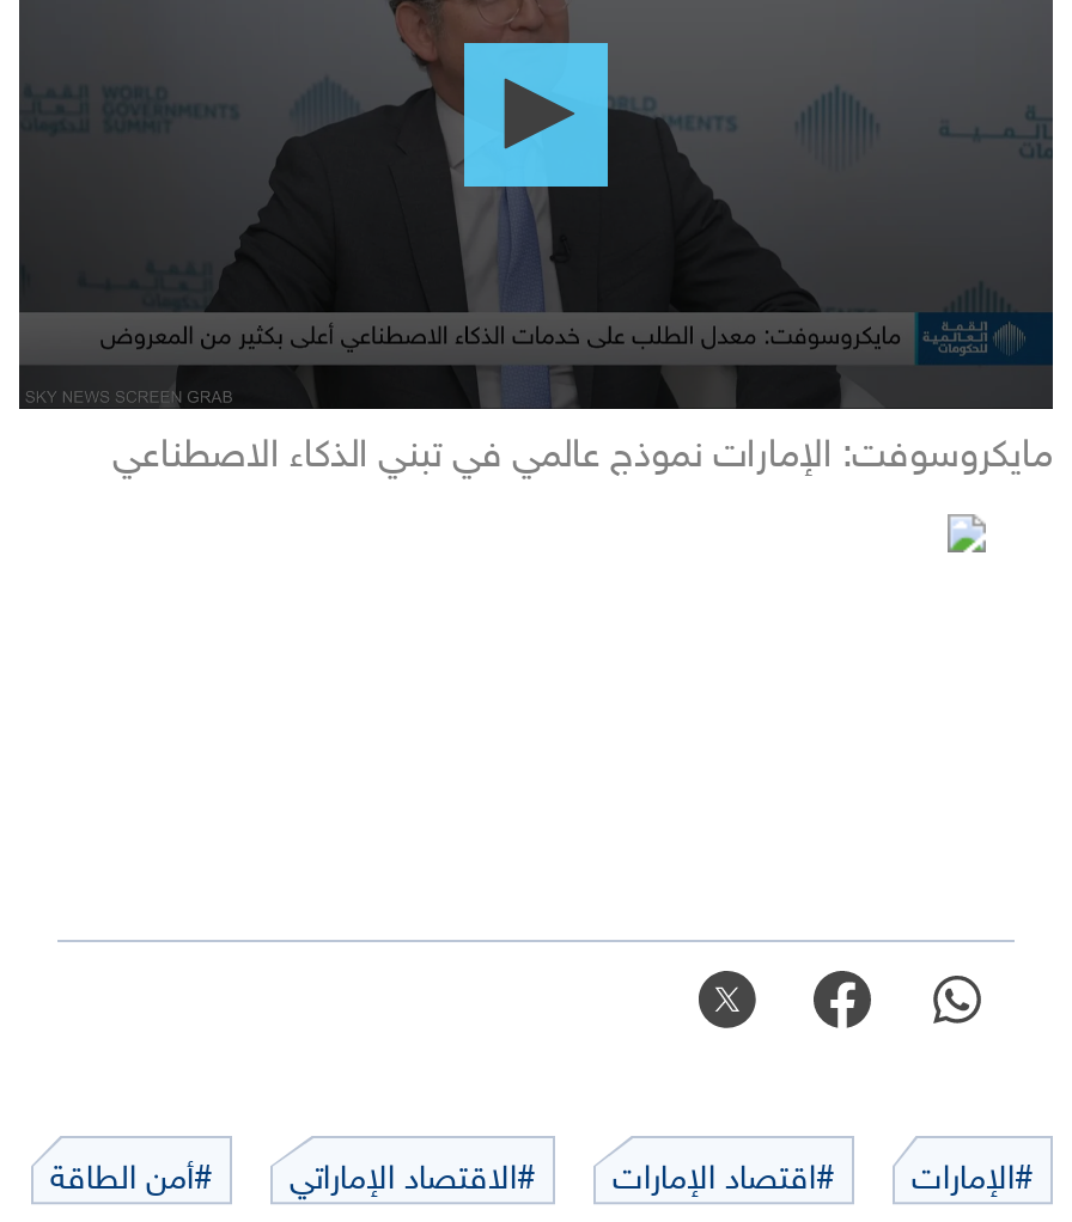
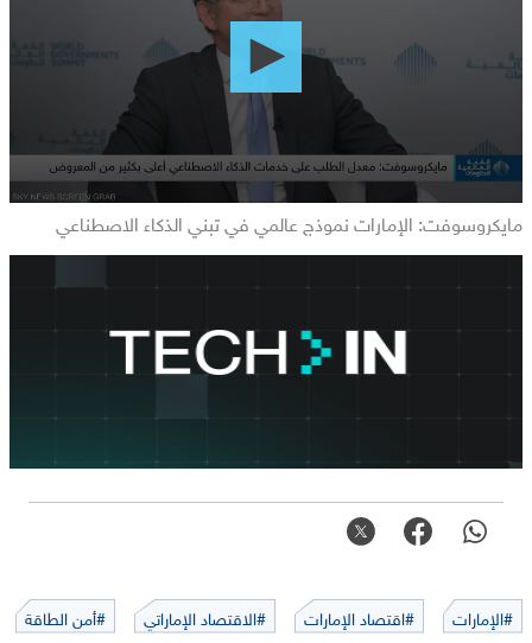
none -> [8,254,524,470] [image]

